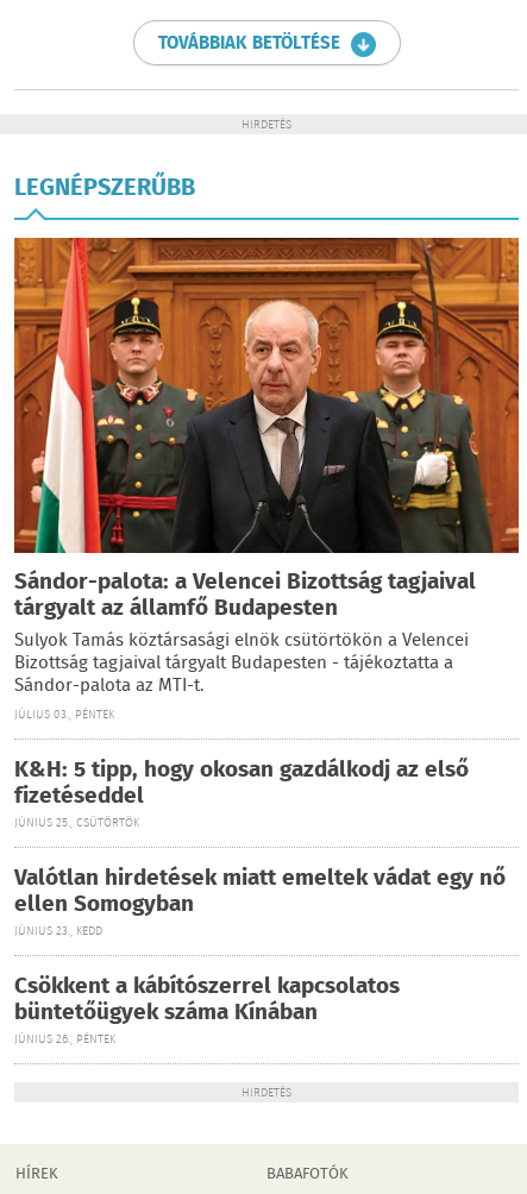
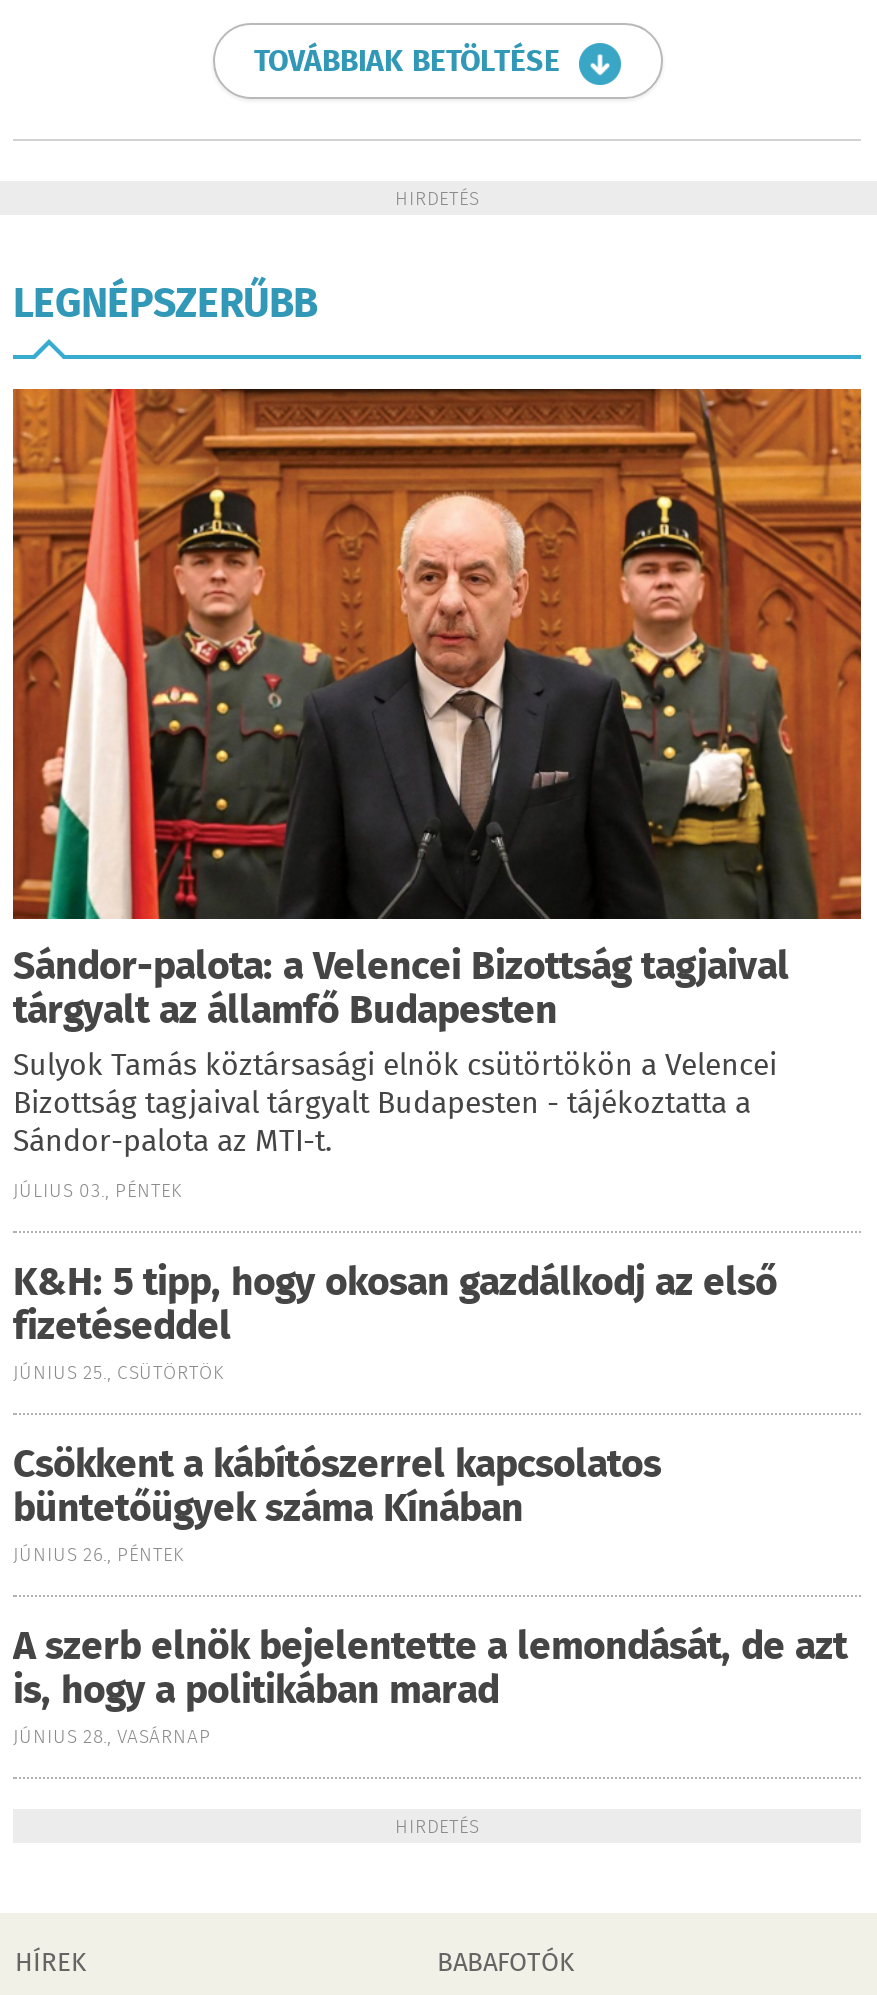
[14,861,506,941] Valótlan hirdetések miatt emeltek vádat egy nő | ellen Somogyban | JÚNIUS 23., KEDD -> none
moved [14,969,400,1049] -> [13,1437,661,1571]: Csökkent a kábítószerrel kapcsolatos | büntetőügyek száma Kínában | JÚNIUS 26., PÉNTEK
none -> [13,1619,847,1753] A szerb elnök bejelentette a lemondását, de azt | is, hogy a politikában marad | JÚNIUS 28., VASÁRNAP

